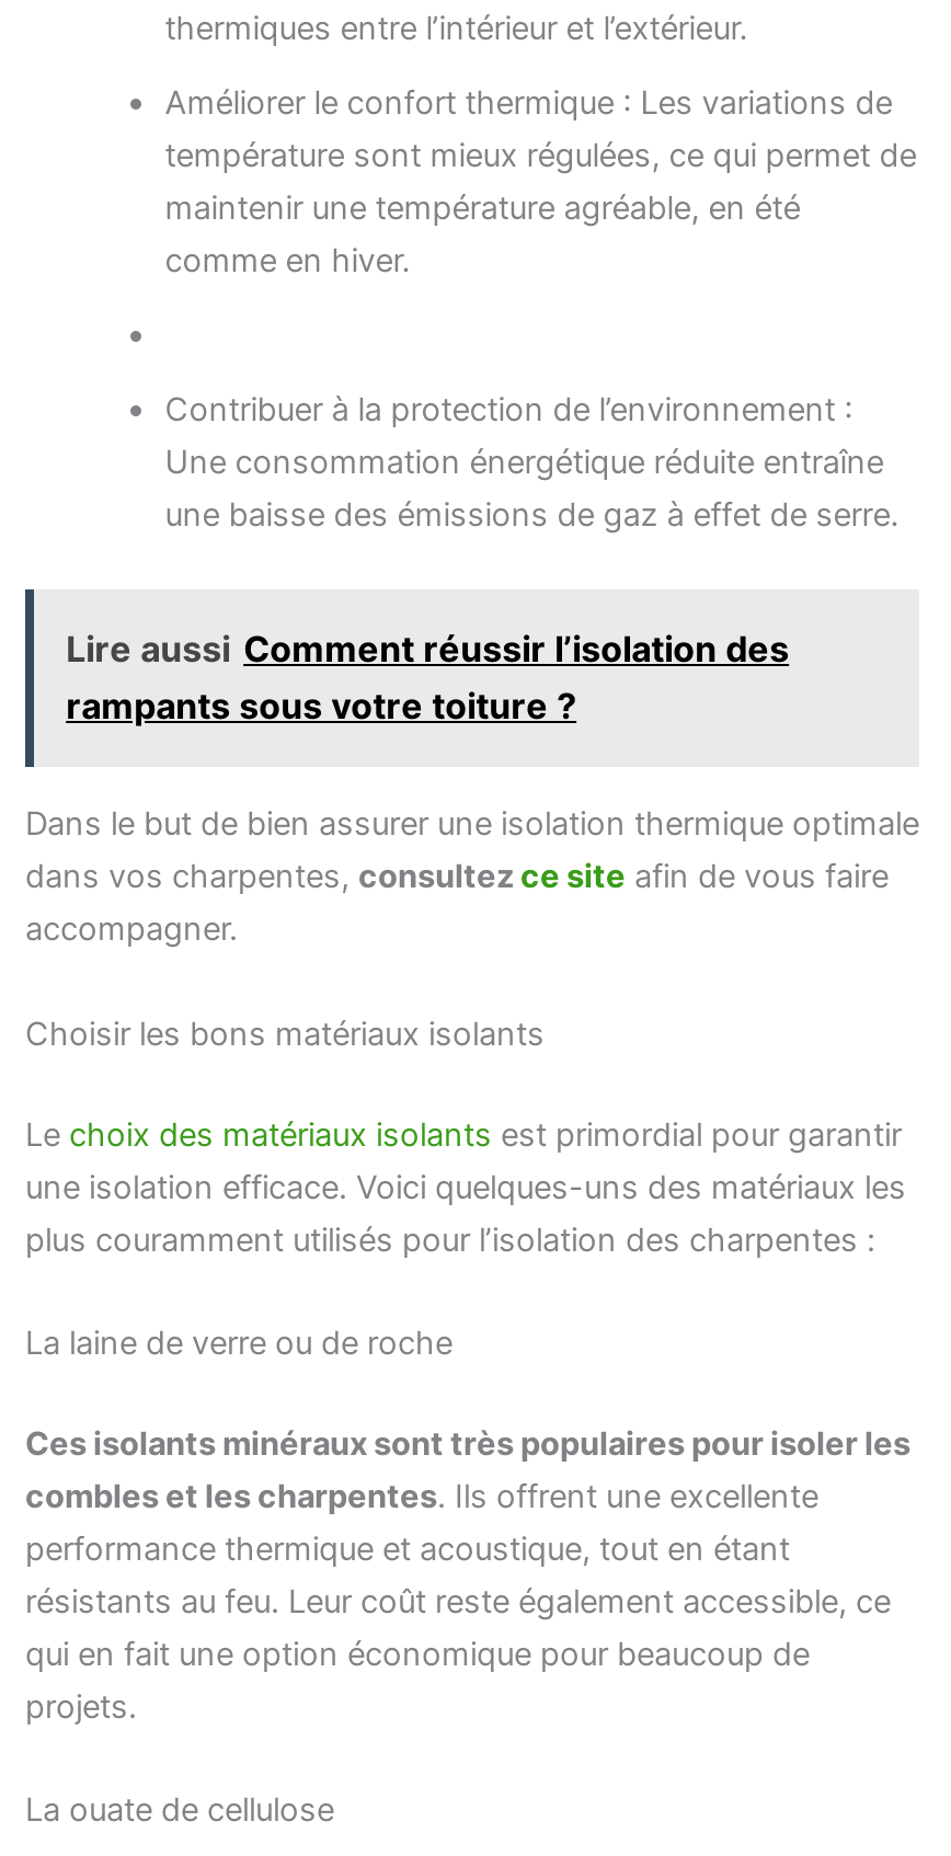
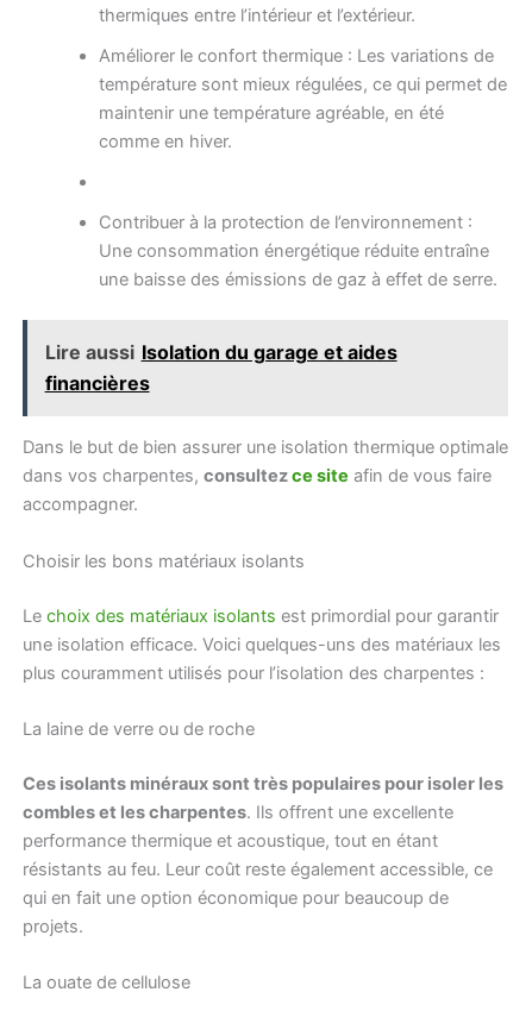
[66,627,789,728] Lire aussi Comment réussir l’isolation des | rampants sous votre toiture ? -> [45,340,397,395] Lire aussi Isolation du garage et aides | financières

